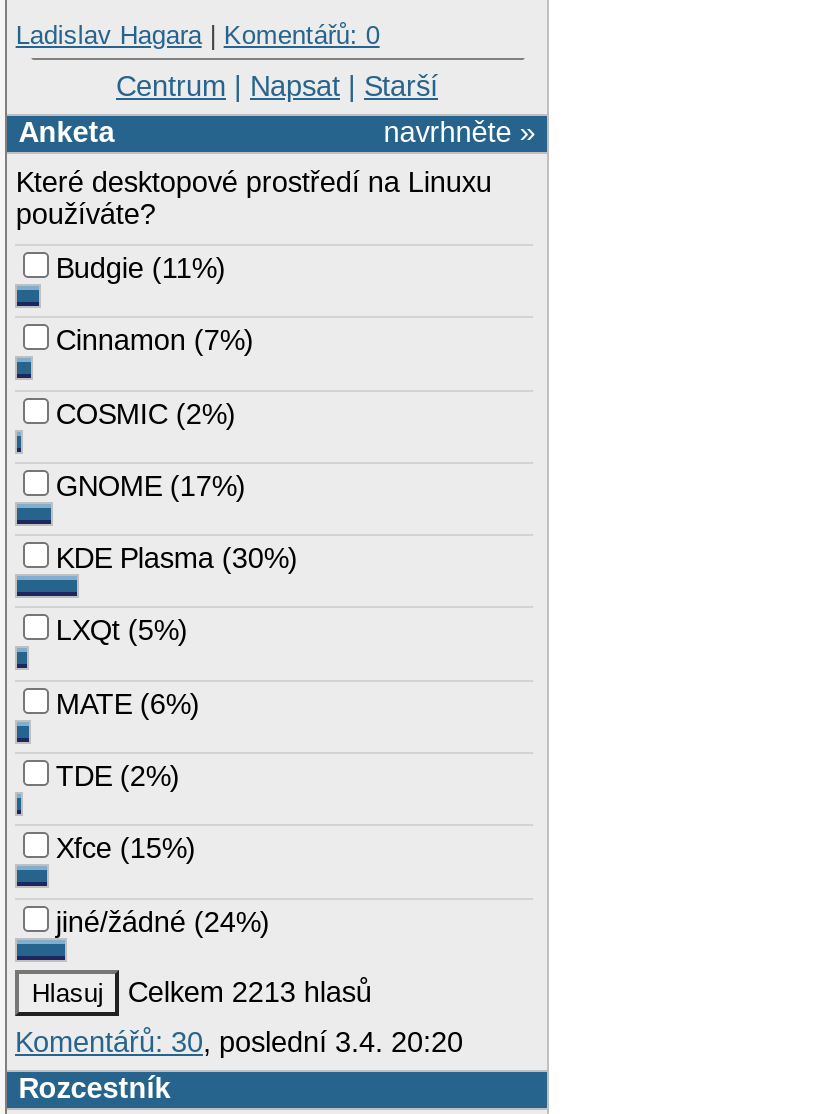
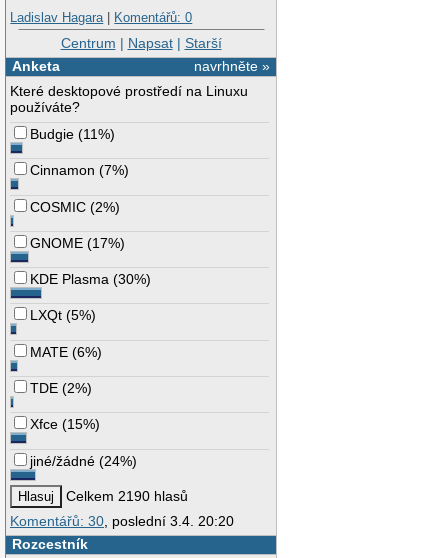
[120,976,372,1008] Celkem 2213 hlasů -> [62,488,188,504] Celkem 2190 hlasů

